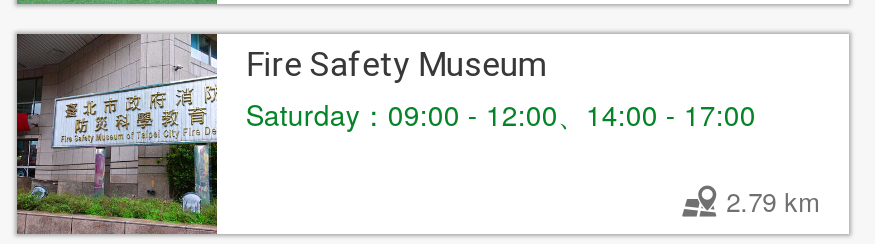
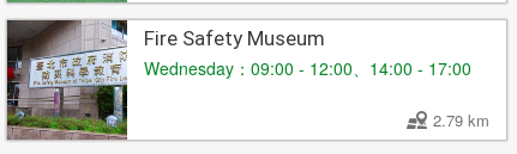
[246,94,756,134] Saturday：09:00 - 12:00、14:00 - 17:00 -> [144,56,472,80] Wednesday：09:00 - 12:00、14:00 - 17:00

